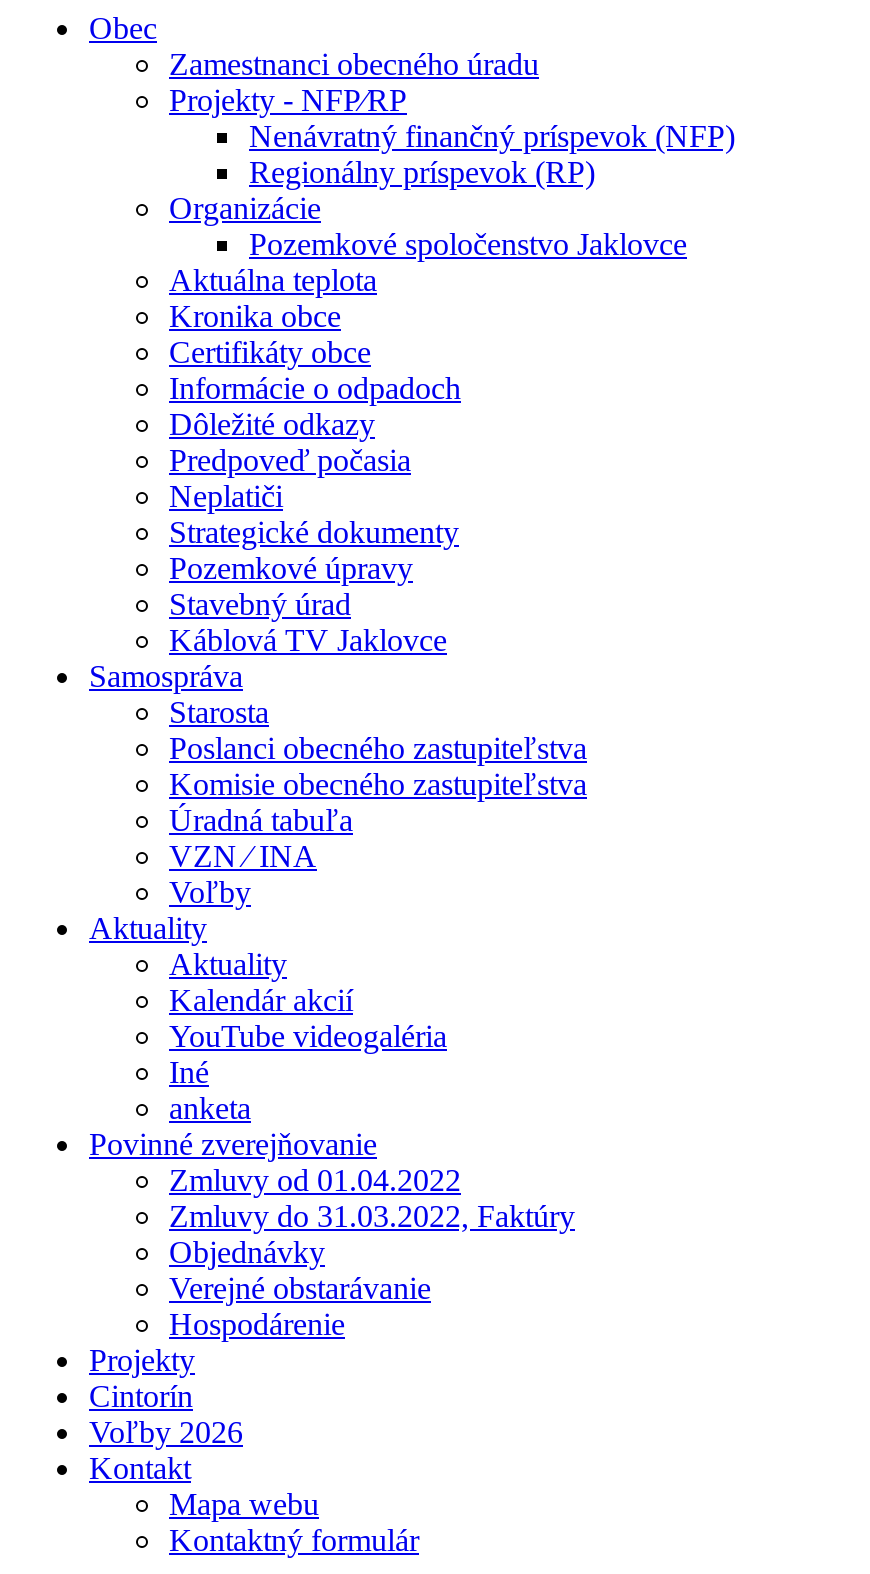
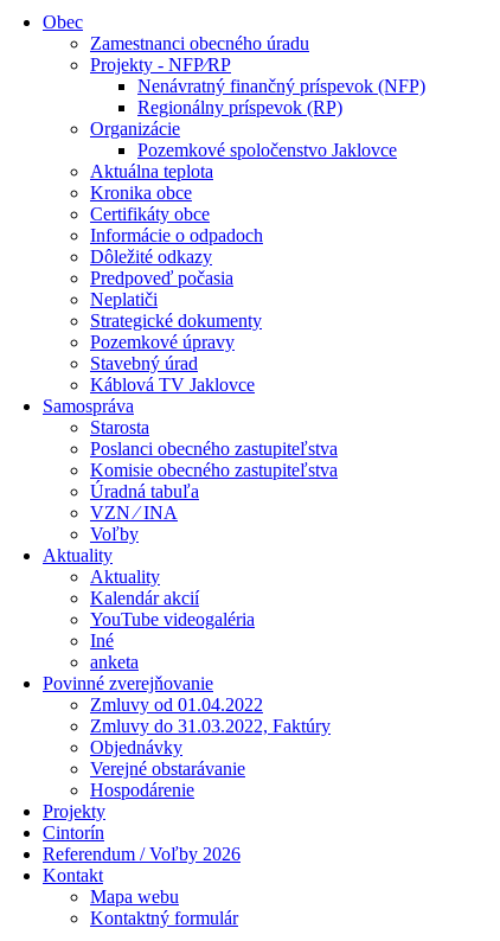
[89,1415,243,1449] Voľby 2026 -> [43,844,241,864] Referendum / Voľby 2026

